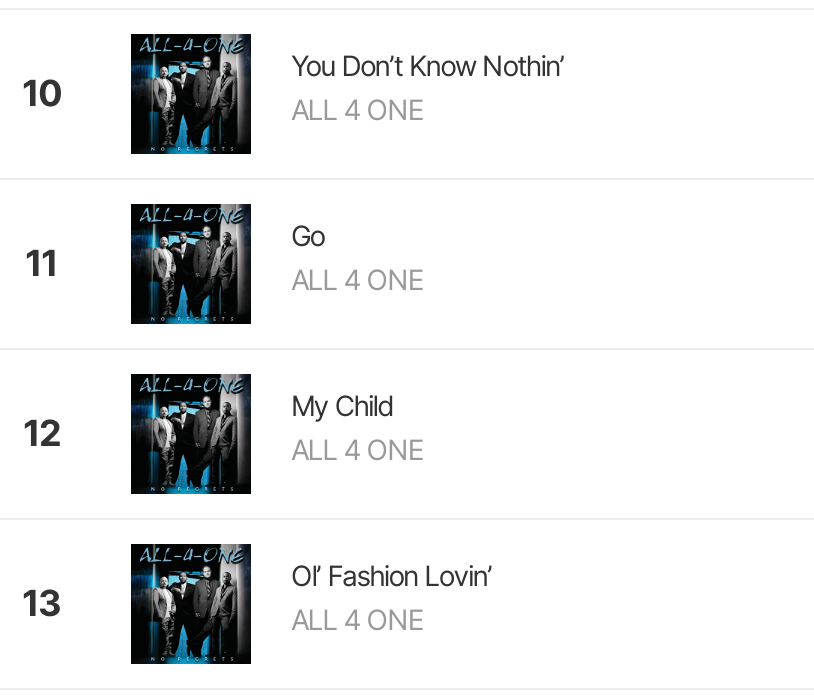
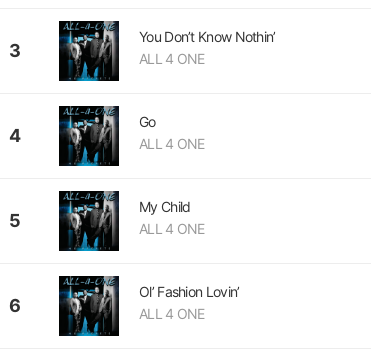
[22,72,60,114] 10 -> [8,40,19,61] 3
[25,242,57,284] 11 -> [8,125,19,146] 4
[23,412,59,454] 12 -> [8,210,19,231] 5
[22,582,60,624] 13 -> [8,295,19,316] 6

